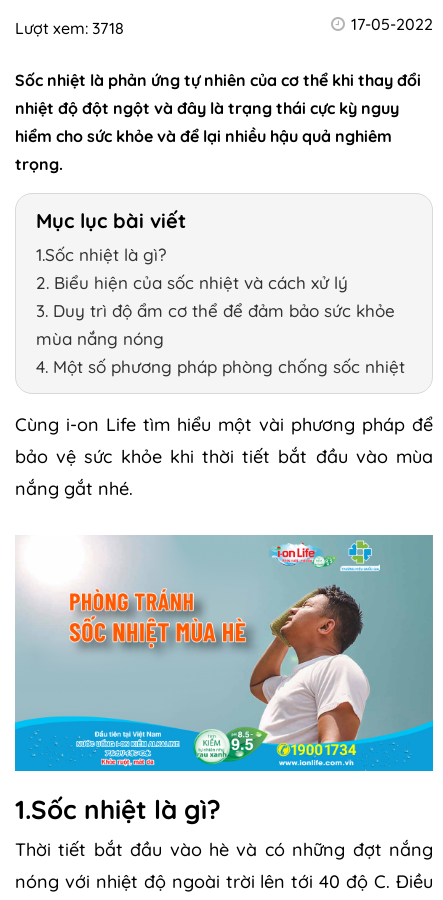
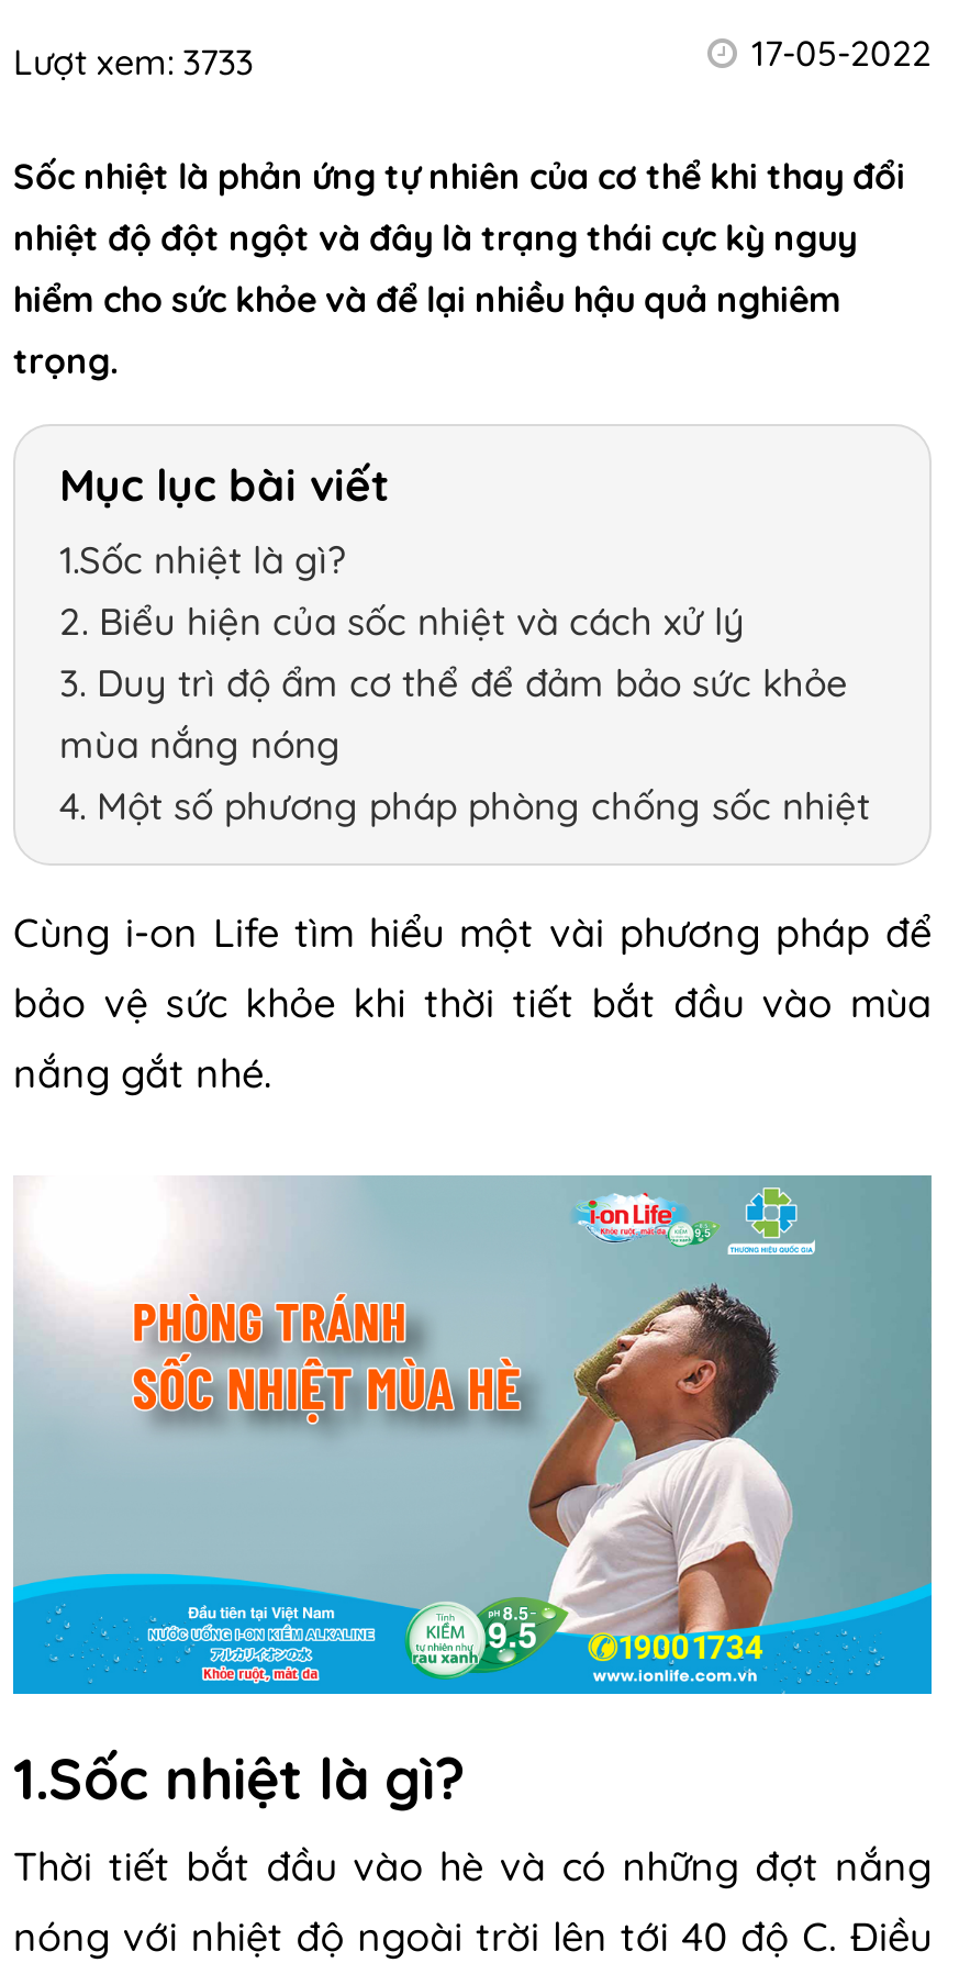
[15,18,124,38] Lượt xem: 3718 -> [13,40,253,83] Lượt xem: 3733

